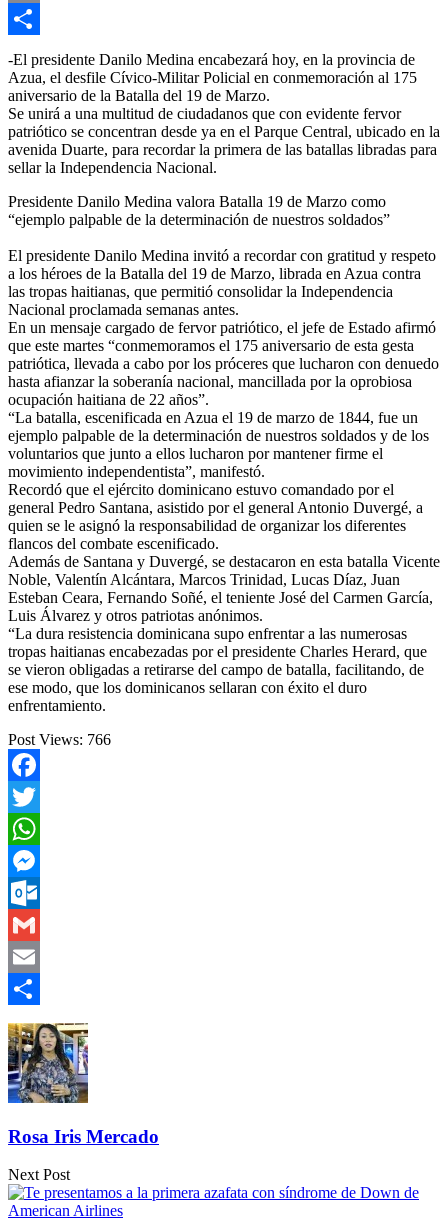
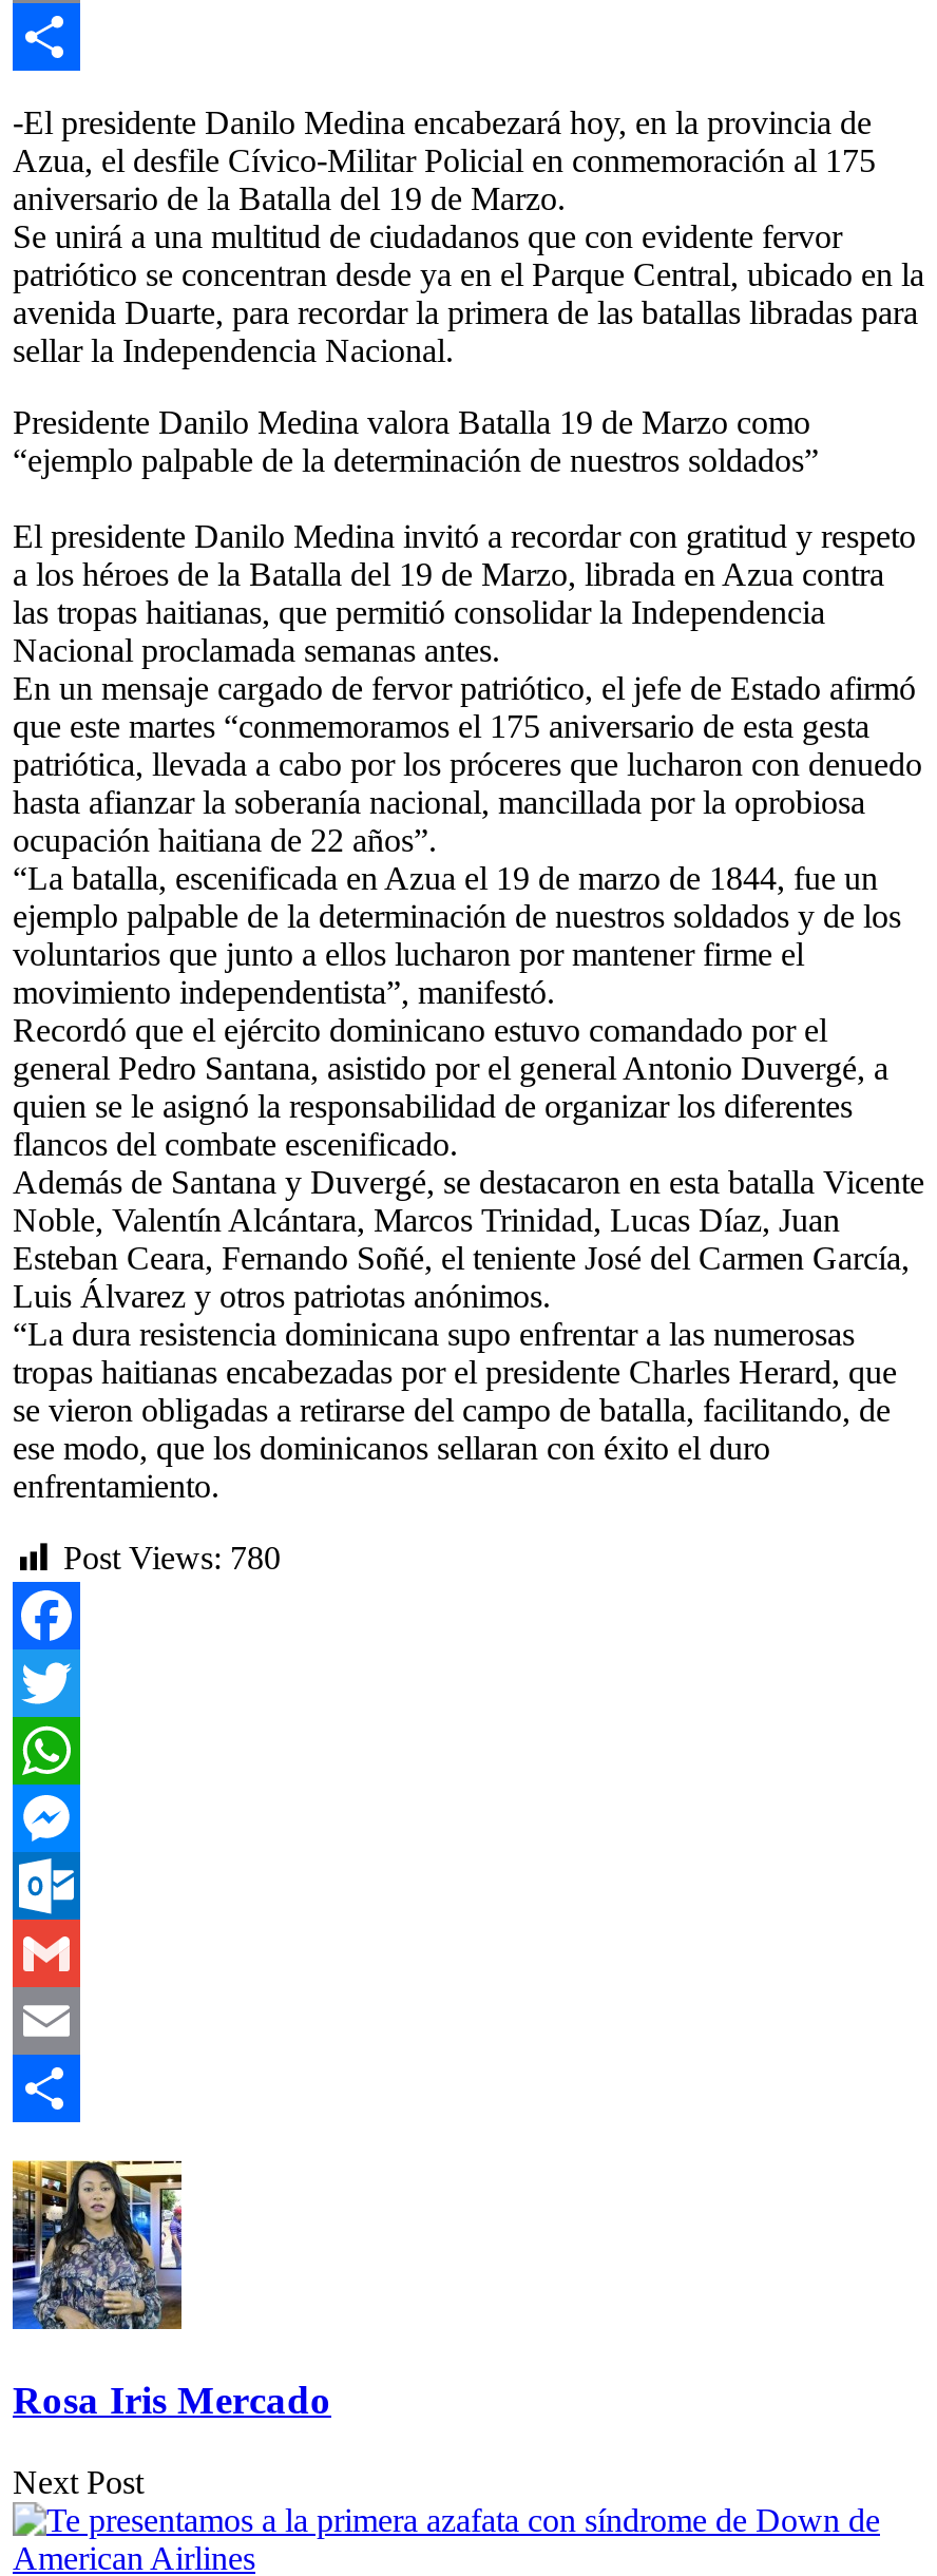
[8,731,111,748] Post Views: 766 -> [63,1539,281,1575] Post Views: 780

